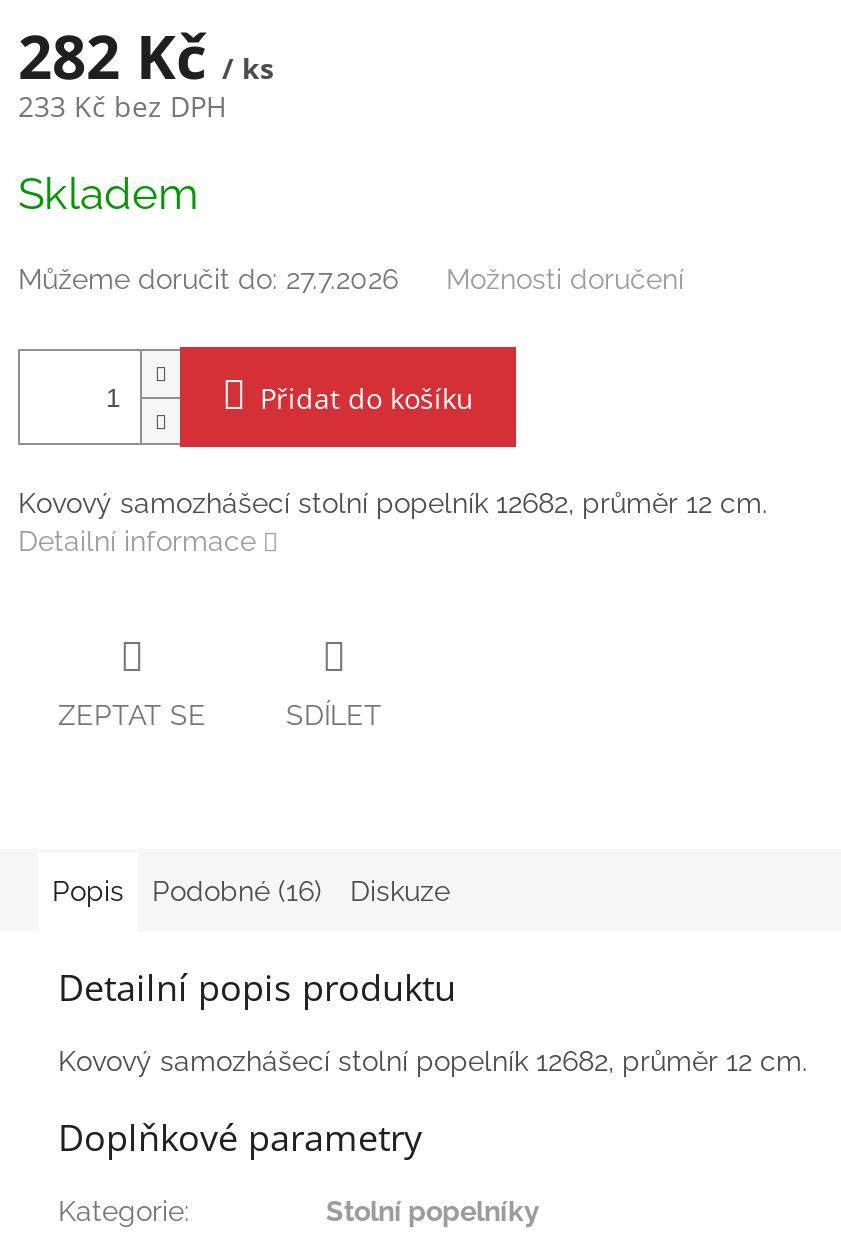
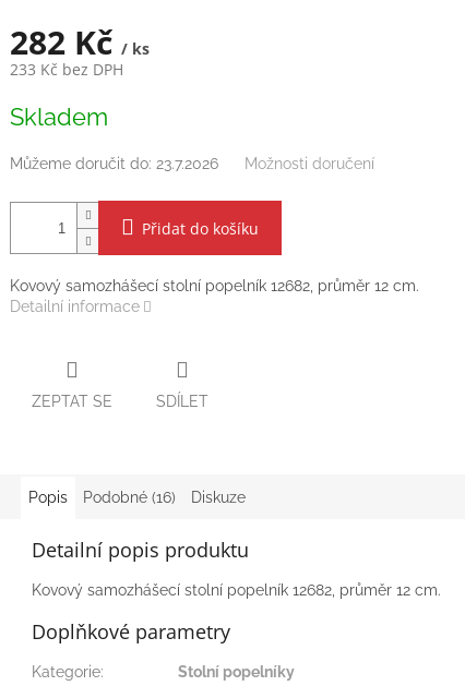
[18,263,398,295] Můžeme doručit do: 27.7.2026 -> [10,155,218,172] Můžeme doručit do: 23.7.2026

